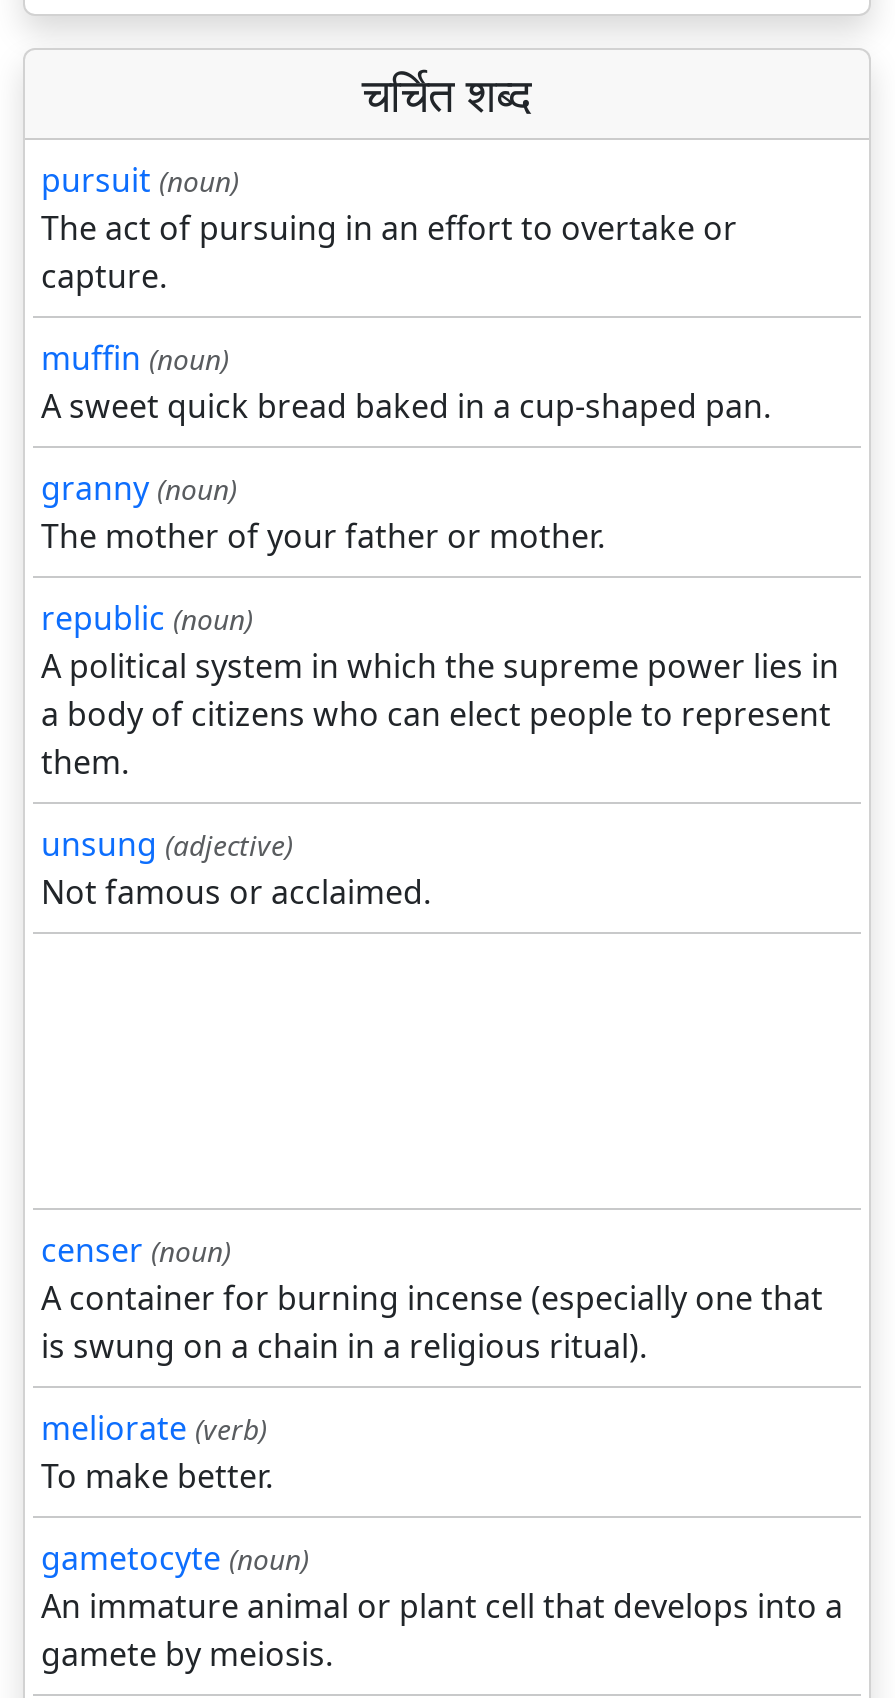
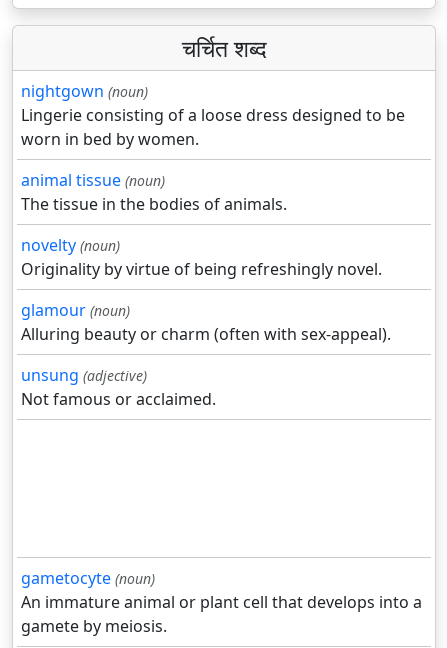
[41,158,737,298] pursuit (noun) | The act of pursuing in an effort to overtake or | capture. -> [21,80,405,150] nightgown (noun) | Lingerie consisting of a loose dress designed to be | worn in bed by women.
[41,336,771,428] muffin (noun) | A sweet quick bread baked in a cup-shaped pan. -> [21,169,287,215] animal tissue (noun) | The tissue in the bodies of animals.
[41,466,605,558] granny (noun) | The mother of your father or mother. -> [21,234,382,280] novelty (noun) | Originality by virtue of being refreshingly novel.
[41,596,839,784] republic (noun) | A political system in which the supreme power lies in | a body of citizens who can elect people to represent | them. -> [21,299,391,345] glamour (noun) | Alluring beauty or charm (often with sex-appeal).
[41,1228,823,1498] censer (noun) | A container for burning incense (especially one that | is swung on a chain in a religious ritual). | meliorate (verb) | To make better. -> none

